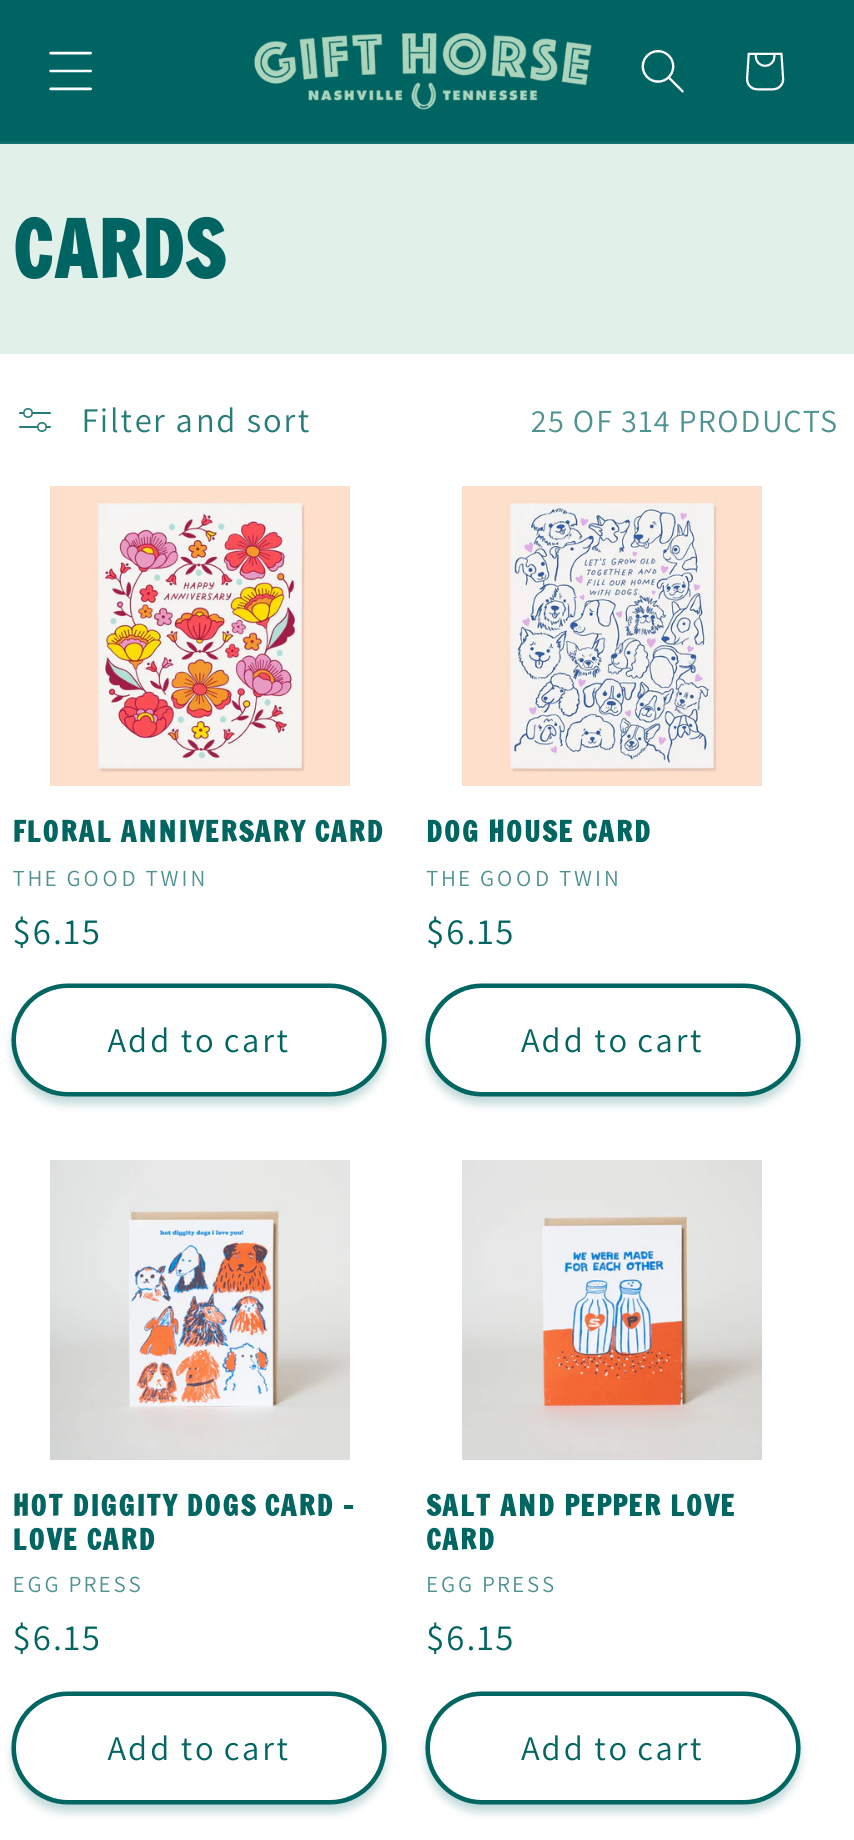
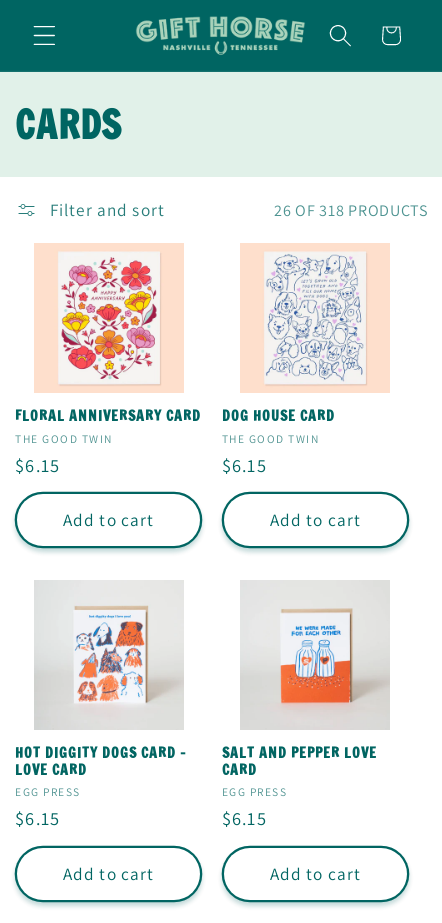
[531,399,840,441] 25 OF 314 PRODUCTS -> [274,200,429,221] 26 OF 318 PRODUCTS

